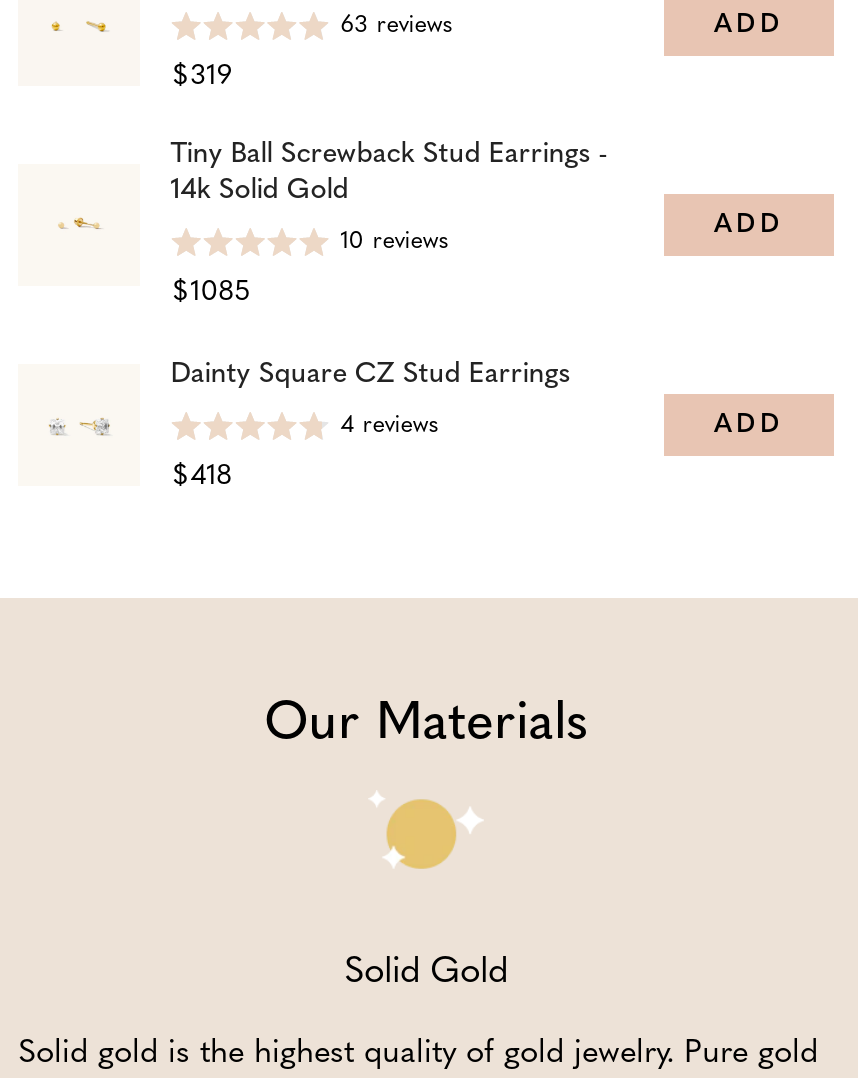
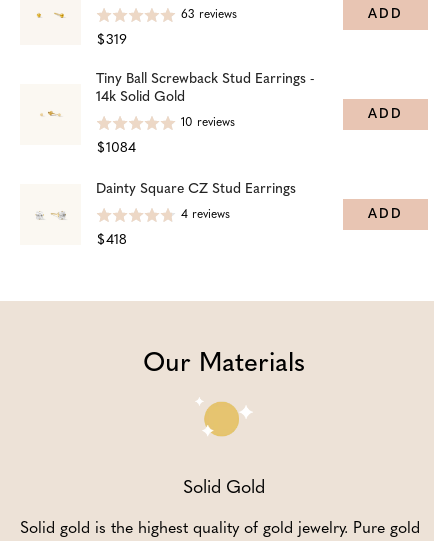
[170,277,250,307] $1085 -> [96,141,136,156] $1084

